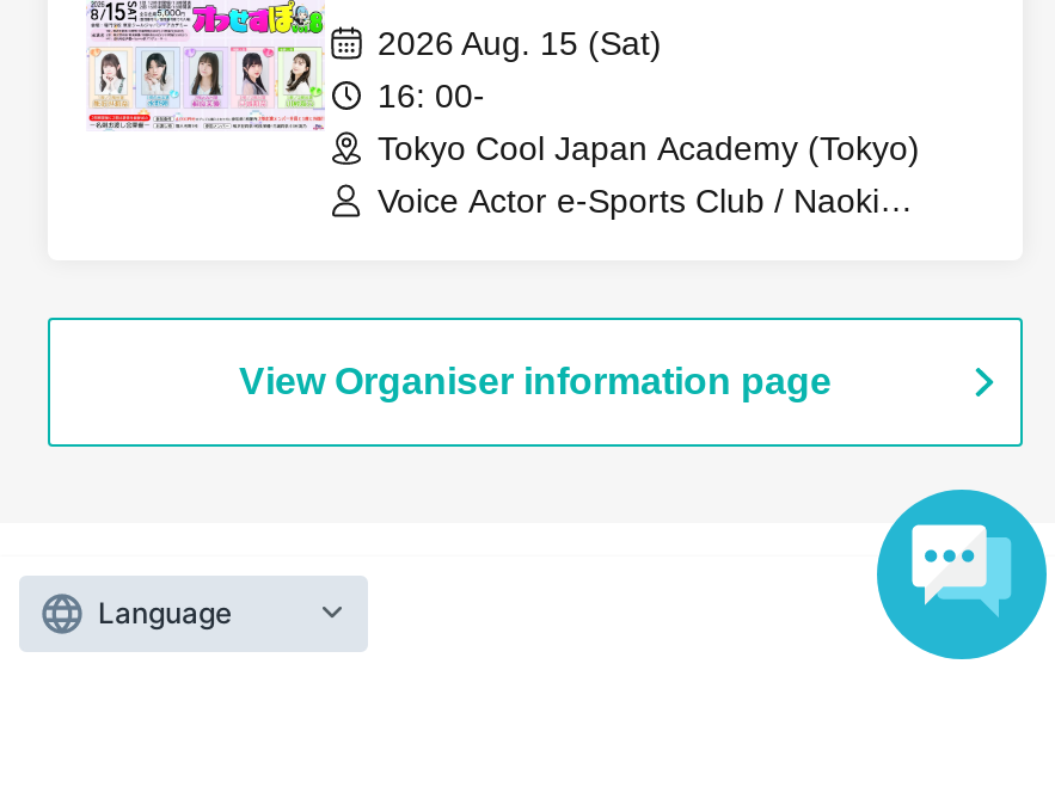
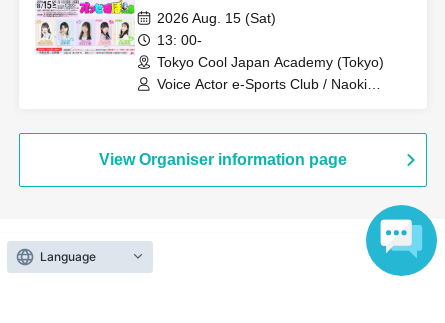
[378,75,485,113] 16: 00- -> [157,31,202,47] 13: 00-

